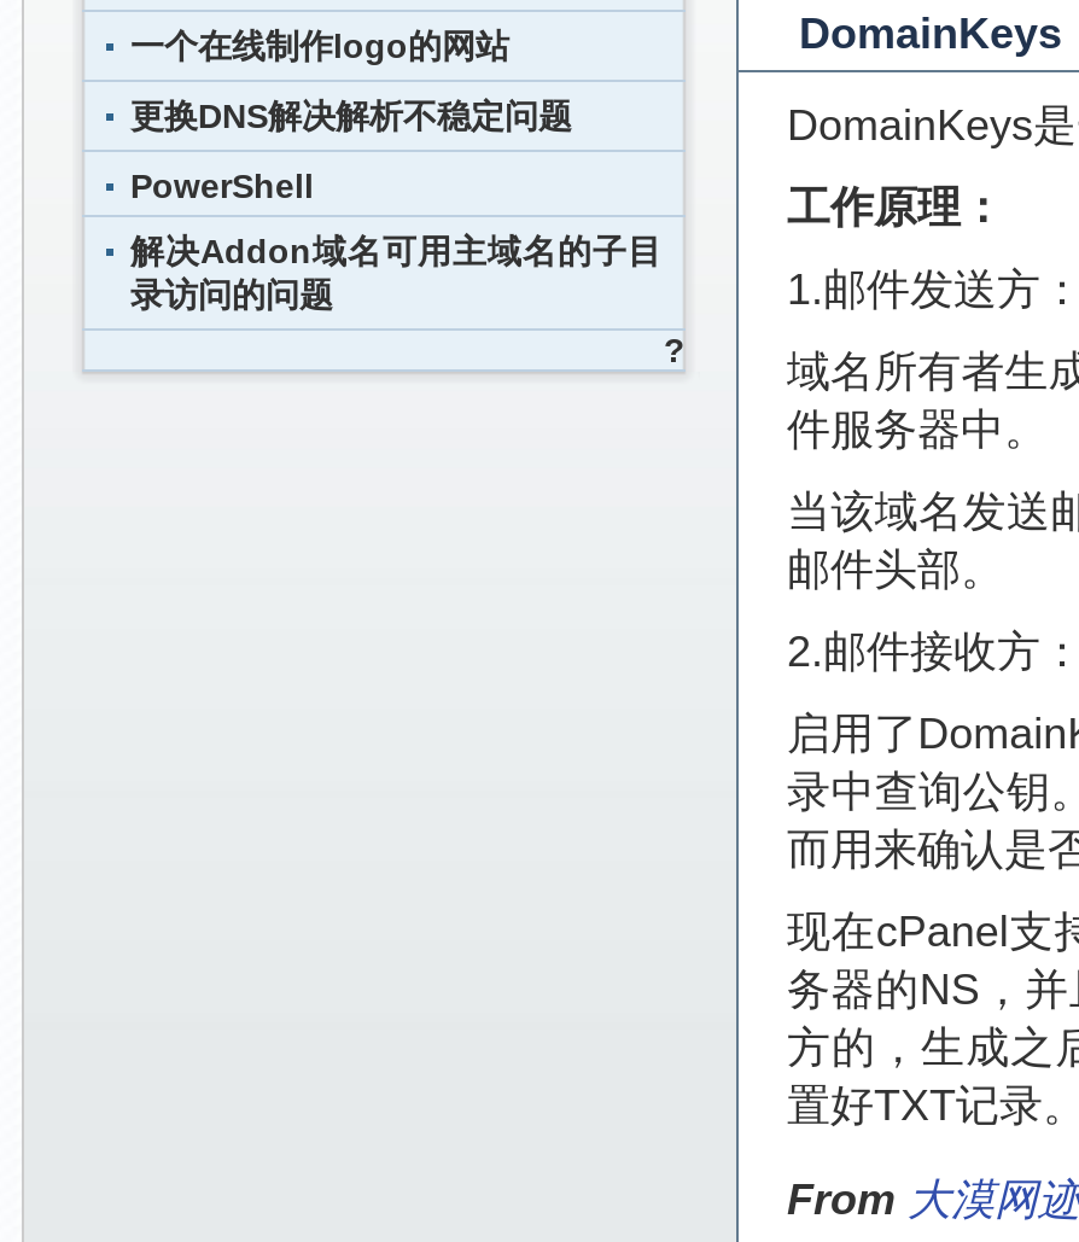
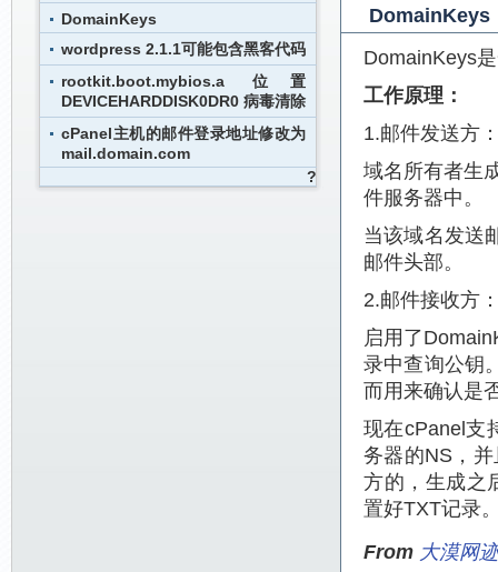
[130,27,509,65] 一个在线制作logo的网站 -> [61,10,157,28] DomainKeys
[130,97,572,135] 更换DNS解决解析不稳定问题 -> [61,40,306,58] wordpress 2.1.1可能包含黑客代码
[130,167,314,205] PowerShell -> [61,72,306,110] rootkit.boot.mybios.a 位置 | DEVICEHARDDISK0DR0 病毒清除
[130,232,661,314] 解决Addon域名可用主域名的子目 | 录访问的问题 -> [61,124,306,162] cPanel主机的邮件登录地址修改为 | mail.domain.com

